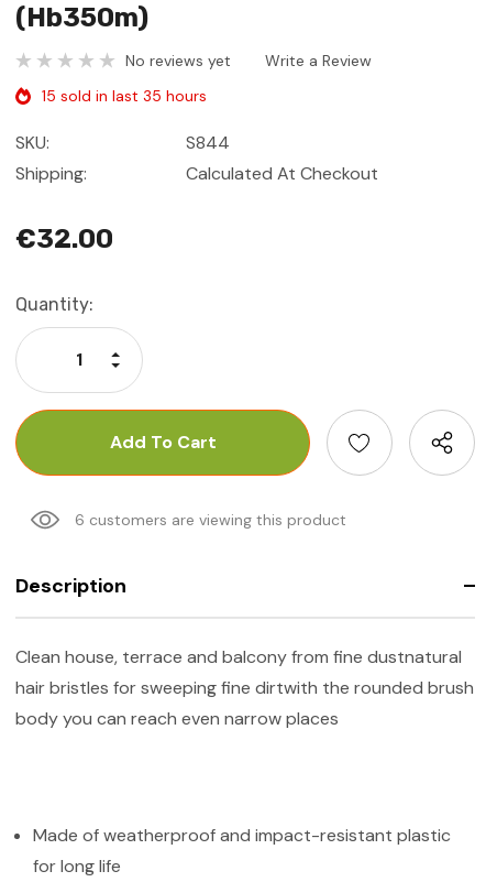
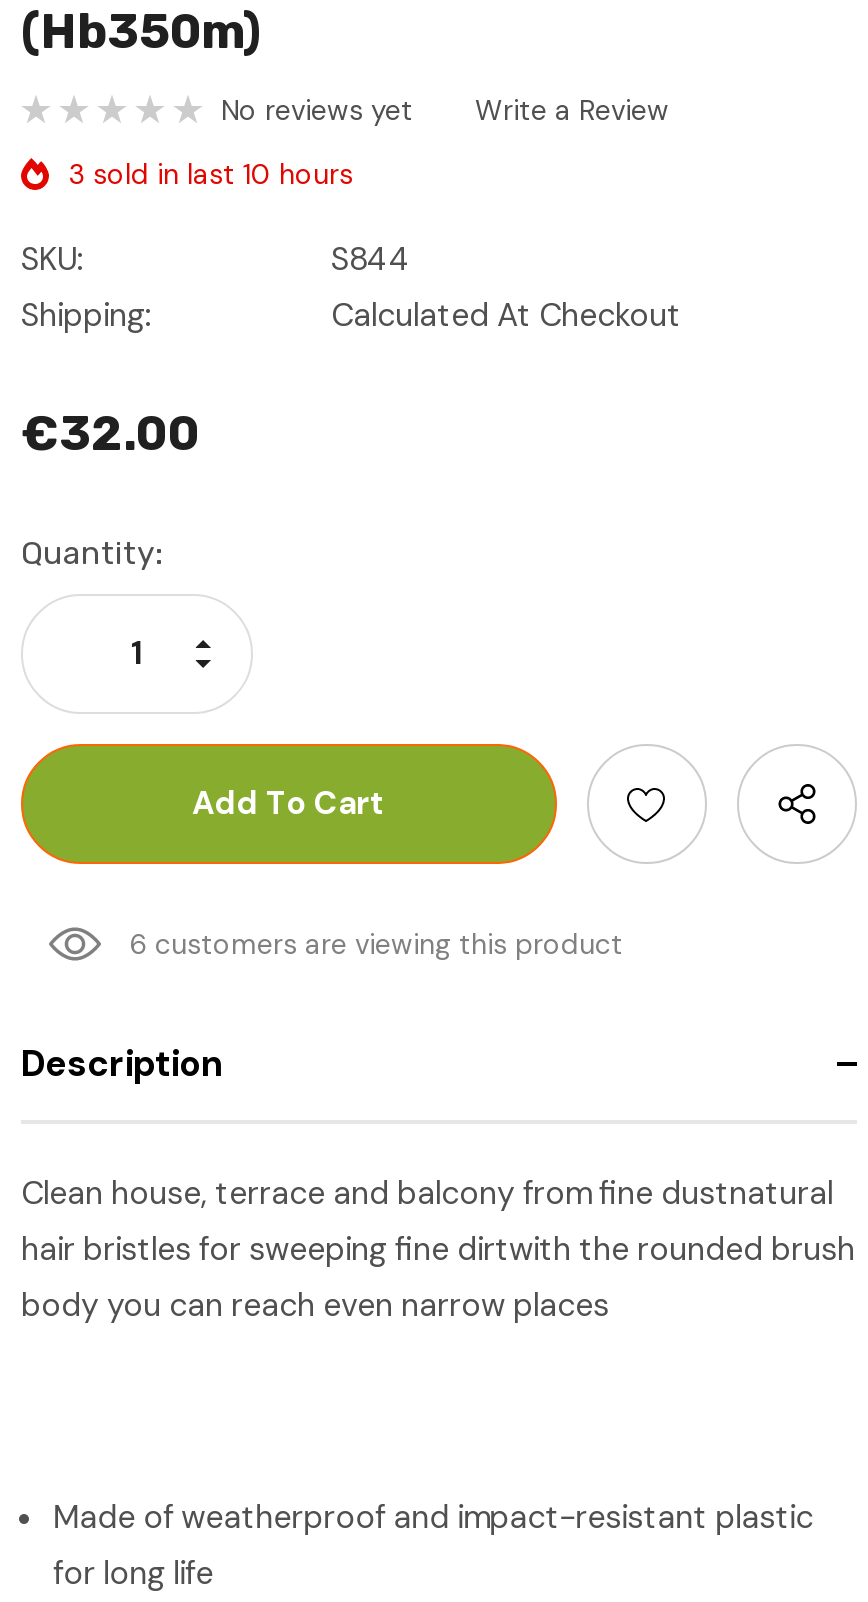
[42,86,207,105] 15 sold in last 35 hours -> [69,156,353,192] 3 sold in last 10 hours

